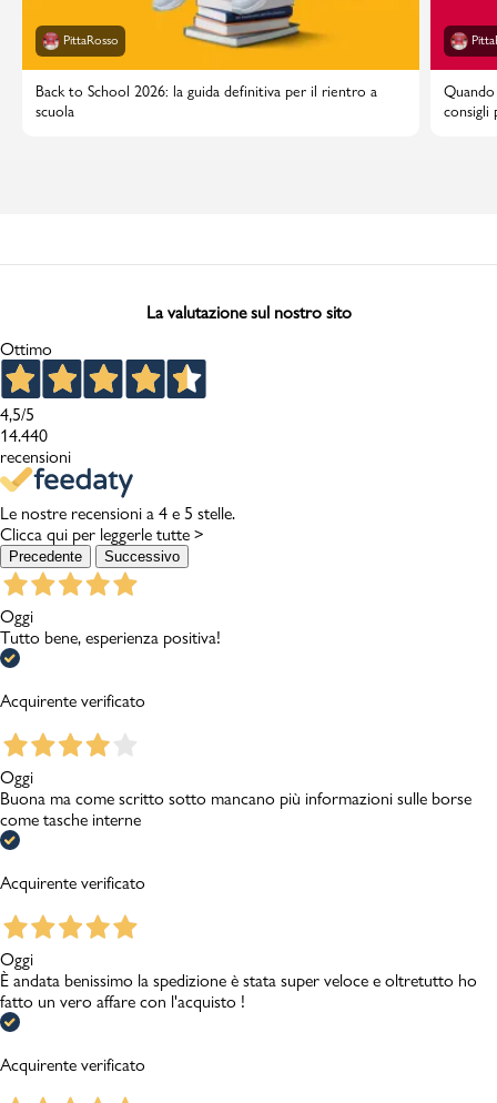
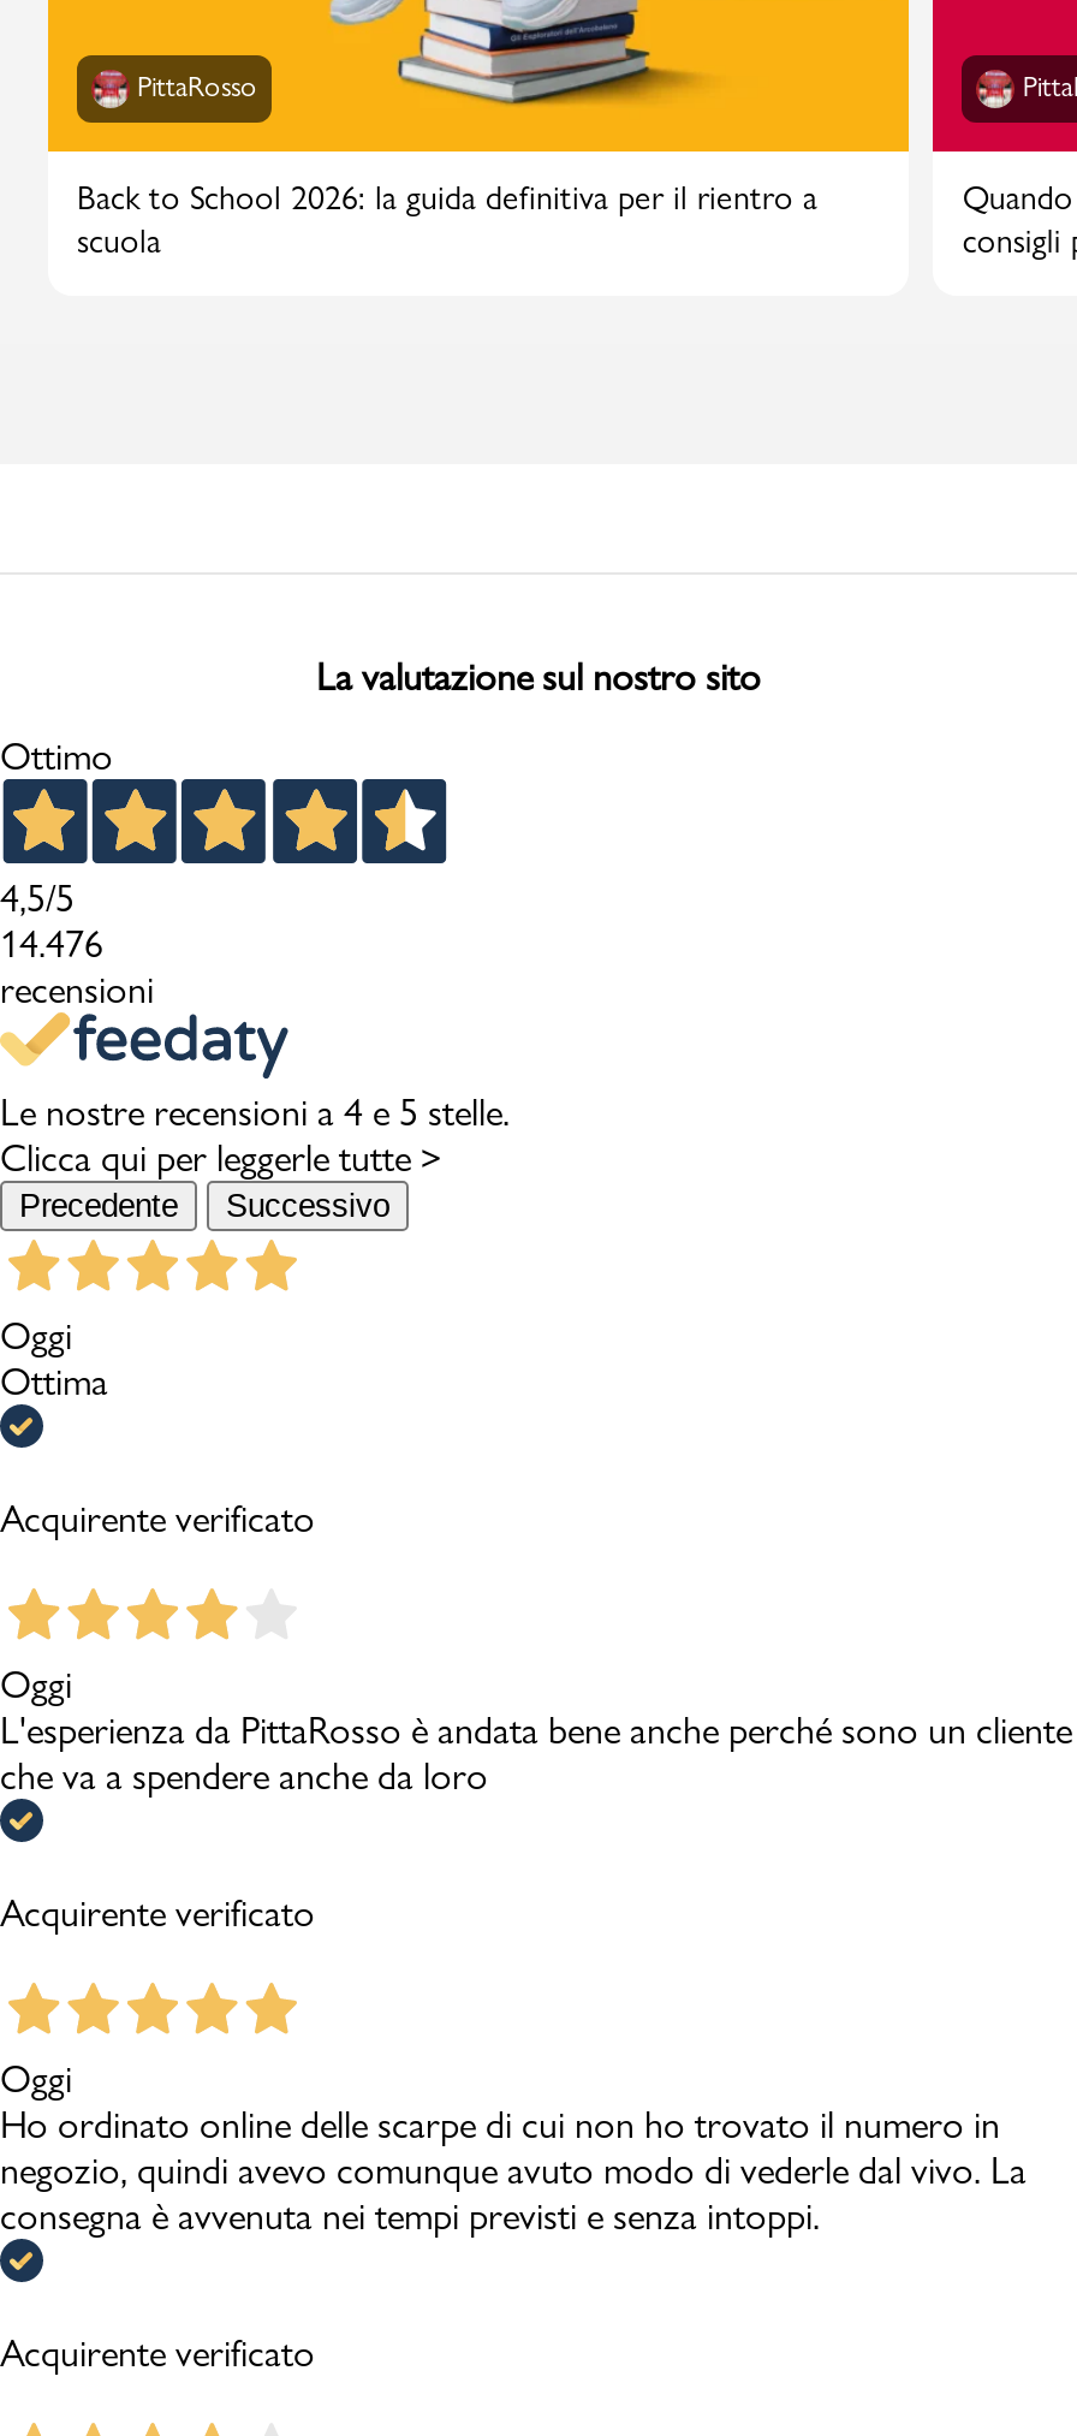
[0,425,48,446] 14.440 -> [0,920,103,966] 14.476
[0,627,221,648] Tutto bene, esperienza positiva! -> [0,1358,108,1404] Ottima
[0,788,471,830] Buona ma come scritto sotto mancano più informazioni sulle borse | come tasche interne -> [0,1707,1072,1798] L'esperienza da PittaRosso è andata bene anche perché sono un cliente | che va a spendere anche da loro
[0,970,477,1012] È andata benissimo la spedizione è stata super veloce e oltretutto ho | fatto un vero affare con l'acquisto ! -> [0,2101,1027,2238] Ho ordinato online delle scarpe di cui non ho trovato il numero in | negozio, quindi avevo comunque avuto modo di vederle dal vivo. La | consegna è avvenuta nei tempi previsti e senza intoppi.

